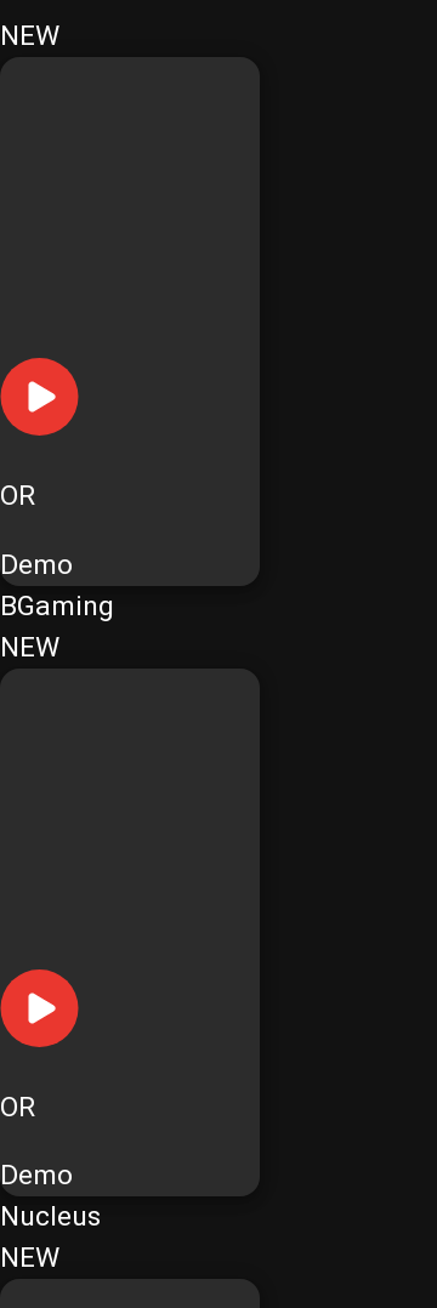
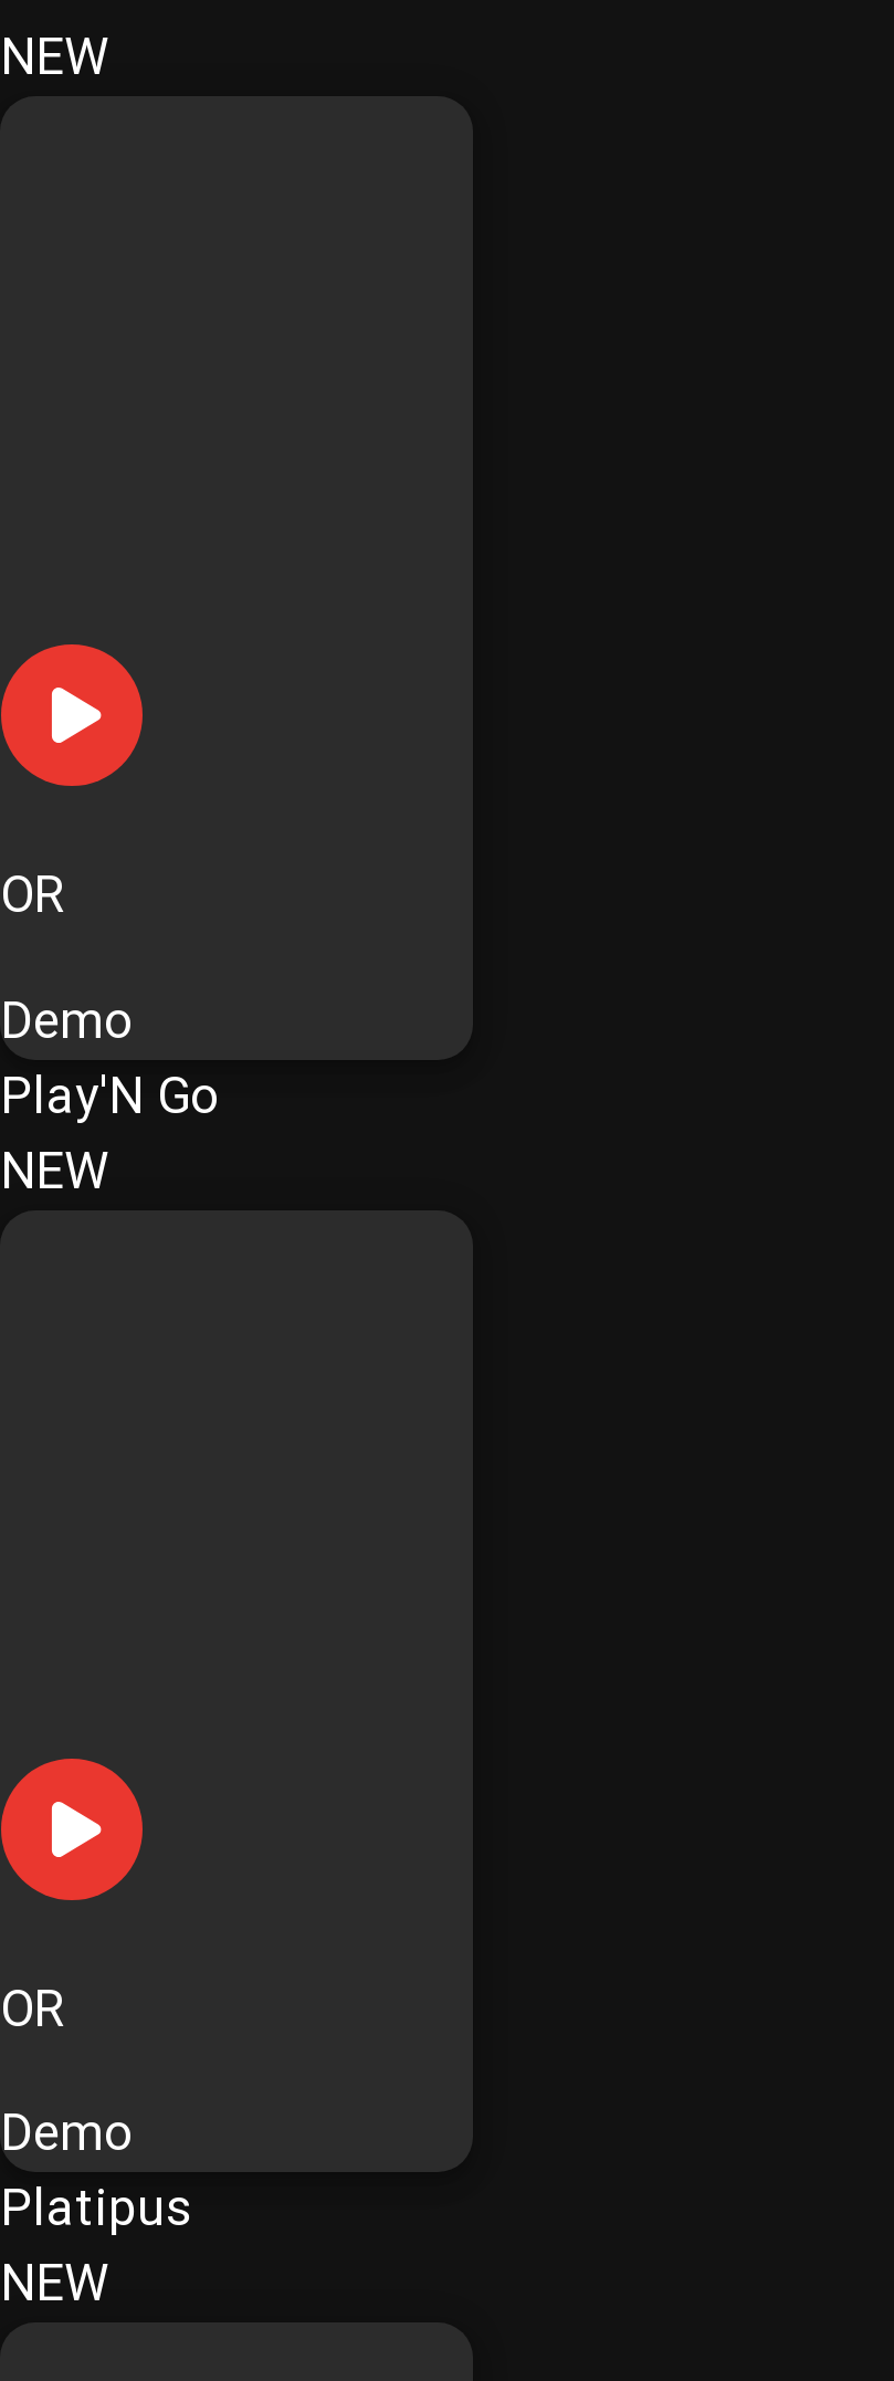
[0,589,114,622] BGaming -> [0,1066,219,1126] Play'N Go
[0,1200,101,1233] Nucleus -> [0,2180,190,2239] Platipus

